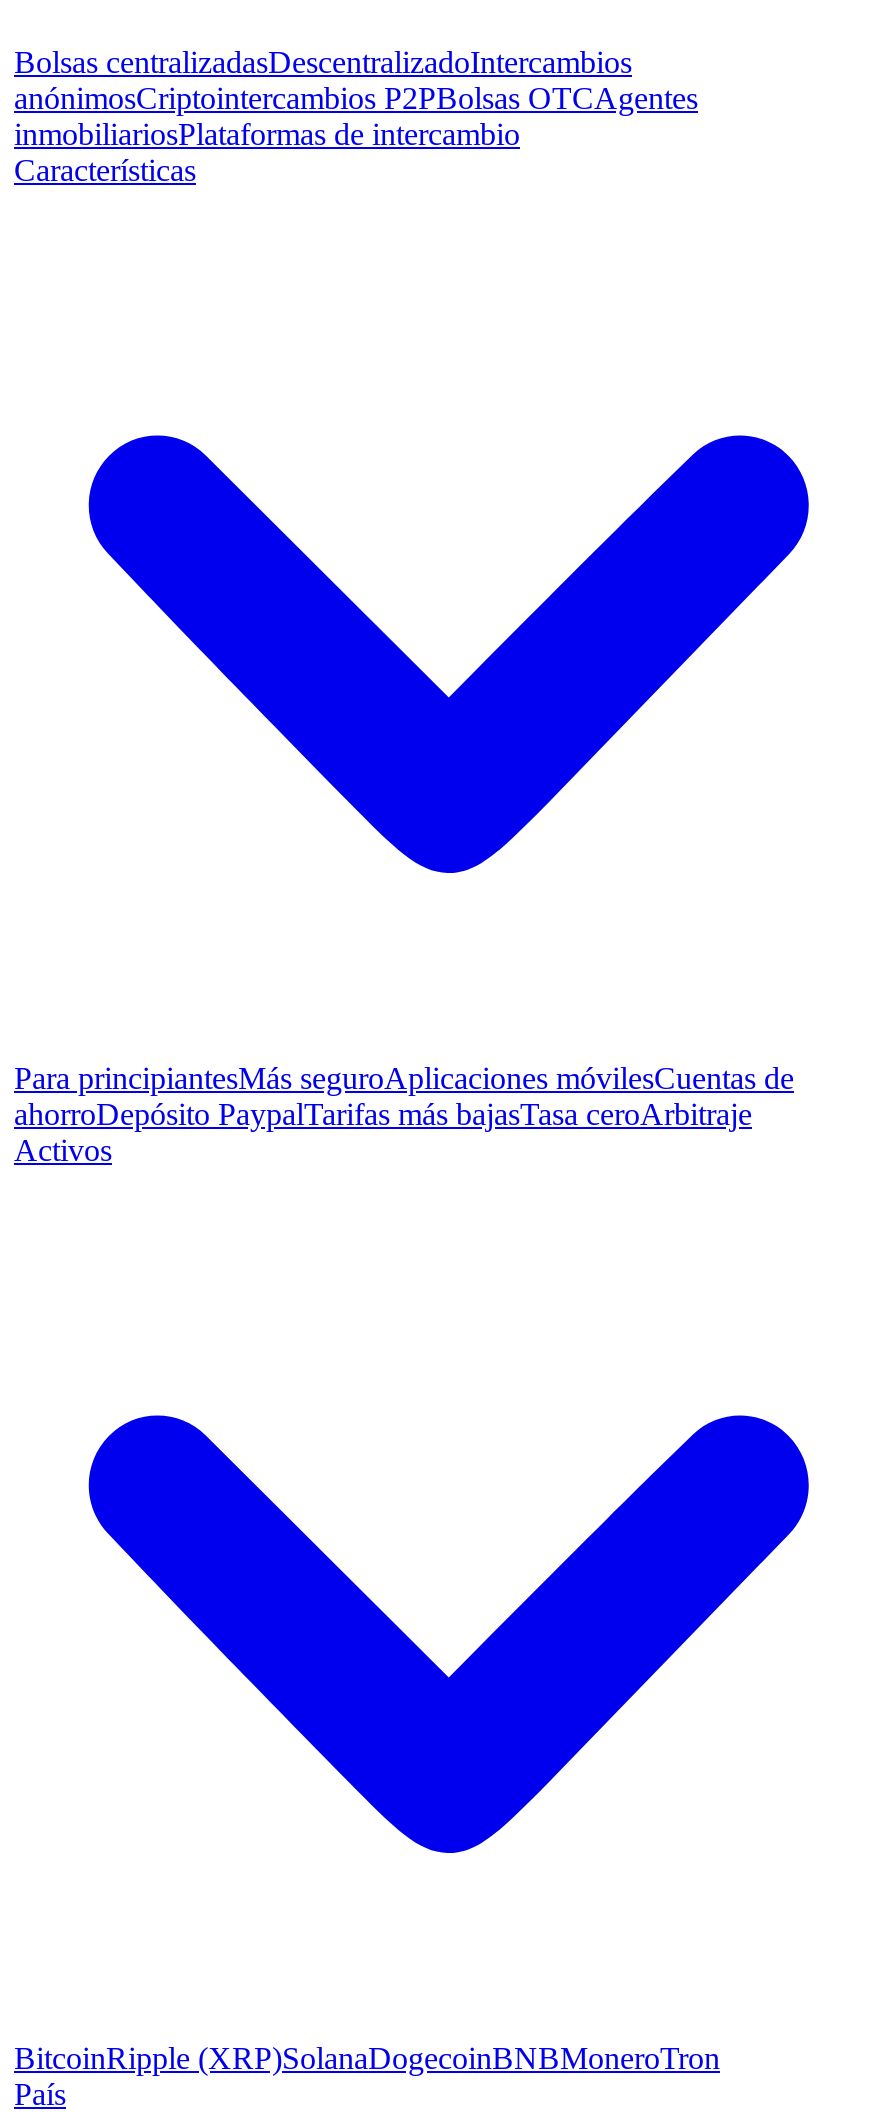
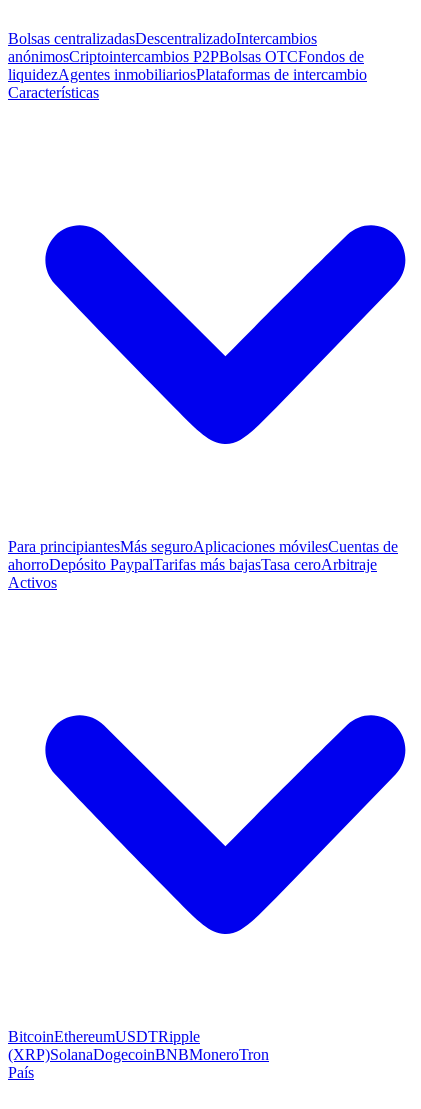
[14,81,698,151] anónimosCriptointercambios P2PBolsas OTCAgentes | inmobiliariosPlataformas de intercambio -> [8,48,367,83] anónimosCriptointercambios P2PBolsas OTCFondos de | liquidezAgentes inmobiliariosPlataformas de intercambio
[14,2041,720,2075] BitcoinRipple (XRP)SolanaDogecoinBNBMoneroTron -> [8,1028,269,1063] BitcoinEthereumUSDTRipple | (XRP)SolanaDogecoinBNBMoneroTron

